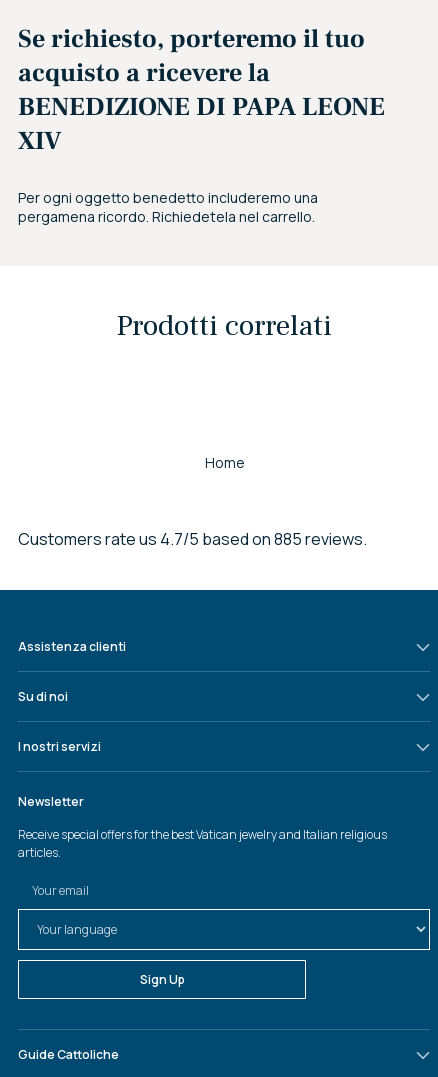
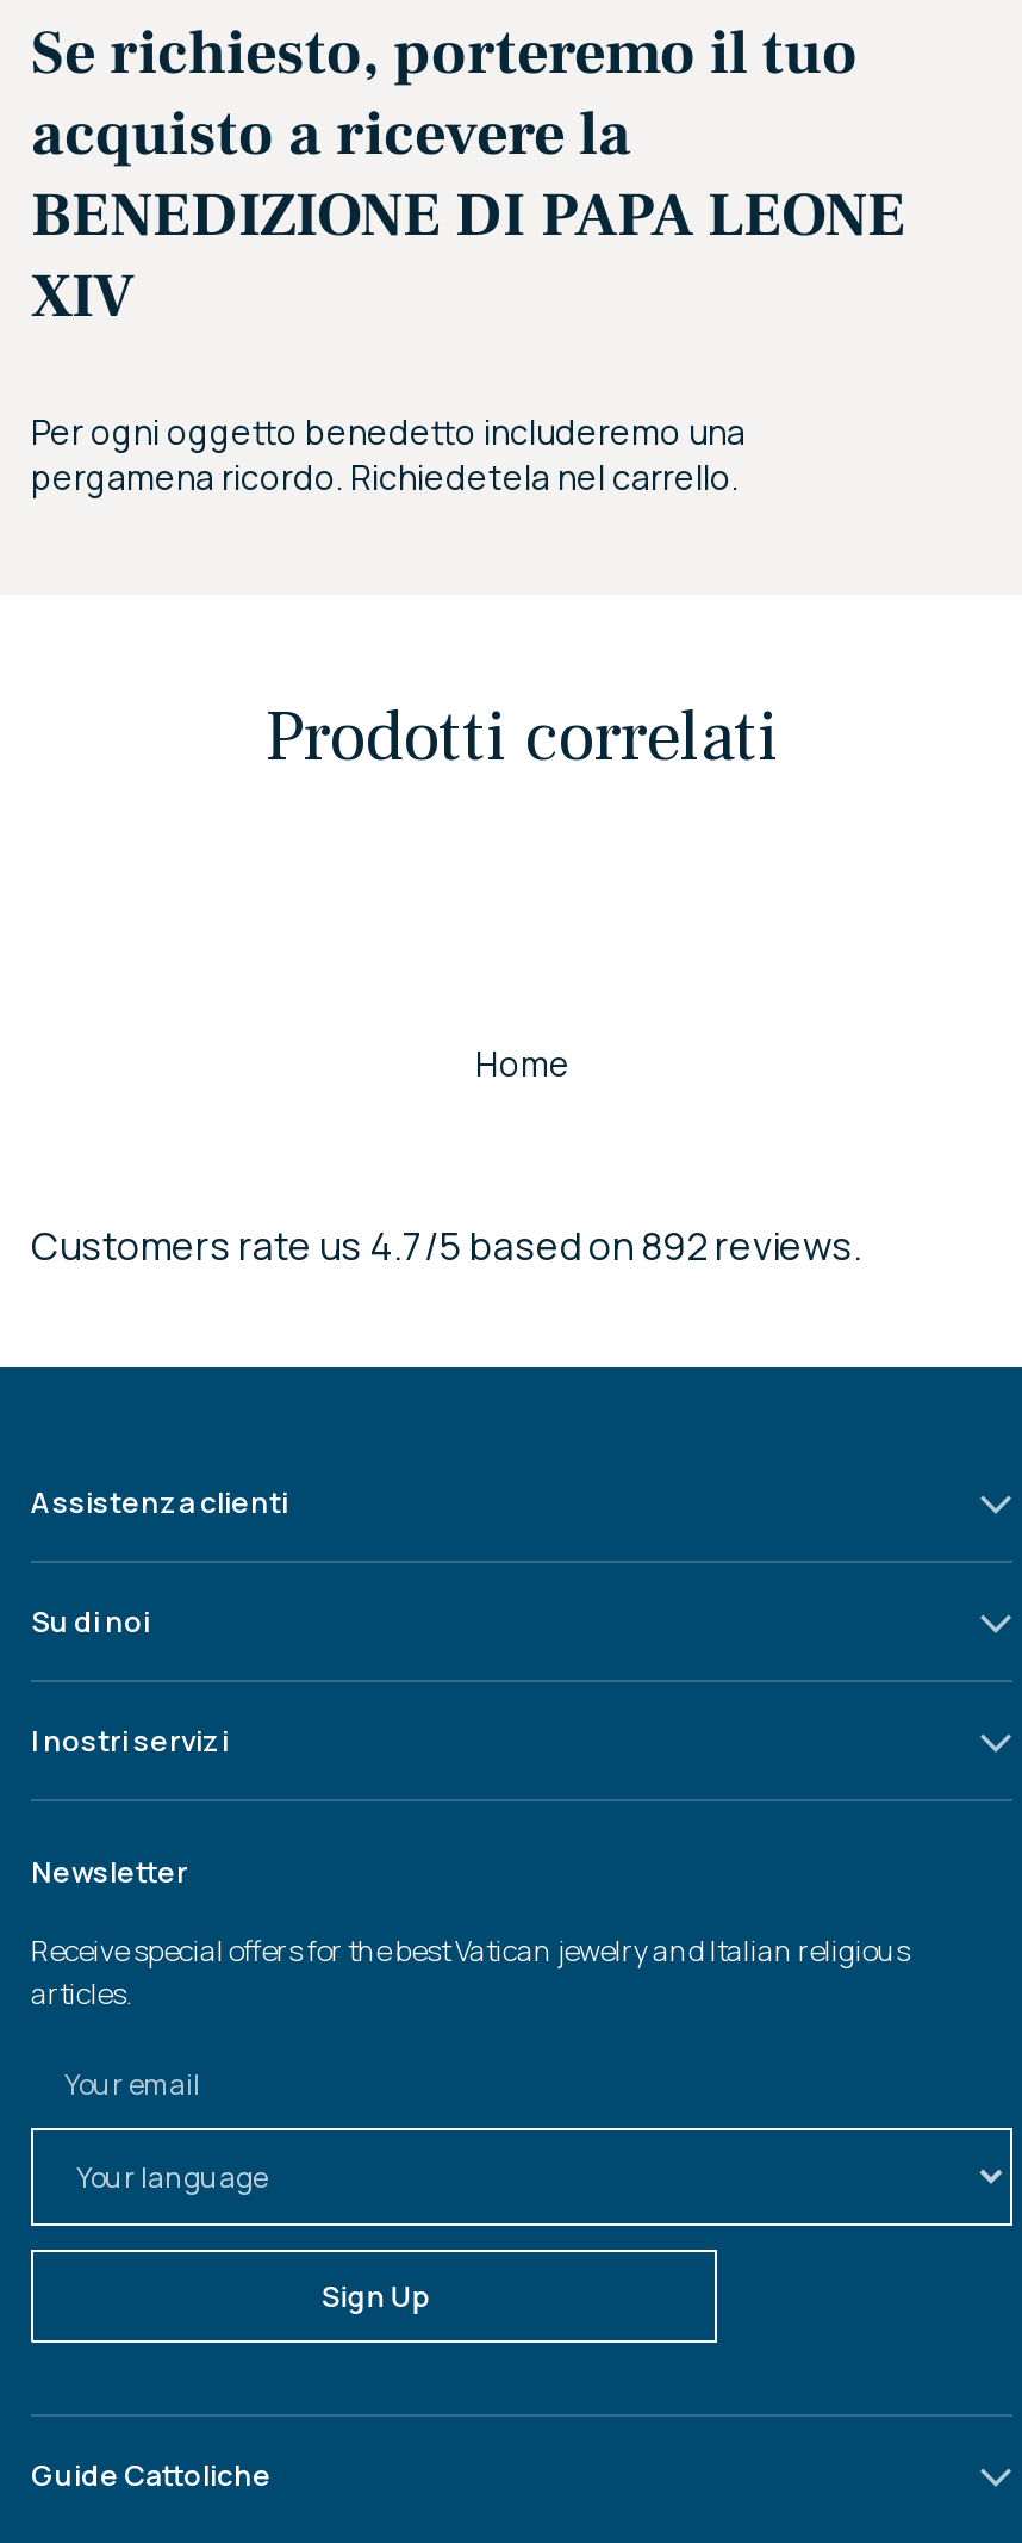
[18,528,367,550] Customers rate us 4.7/5 based on 885 reviews. -> [31,1220,862,1273] Customers rate us 4.7/5 based on 892 reviews.

